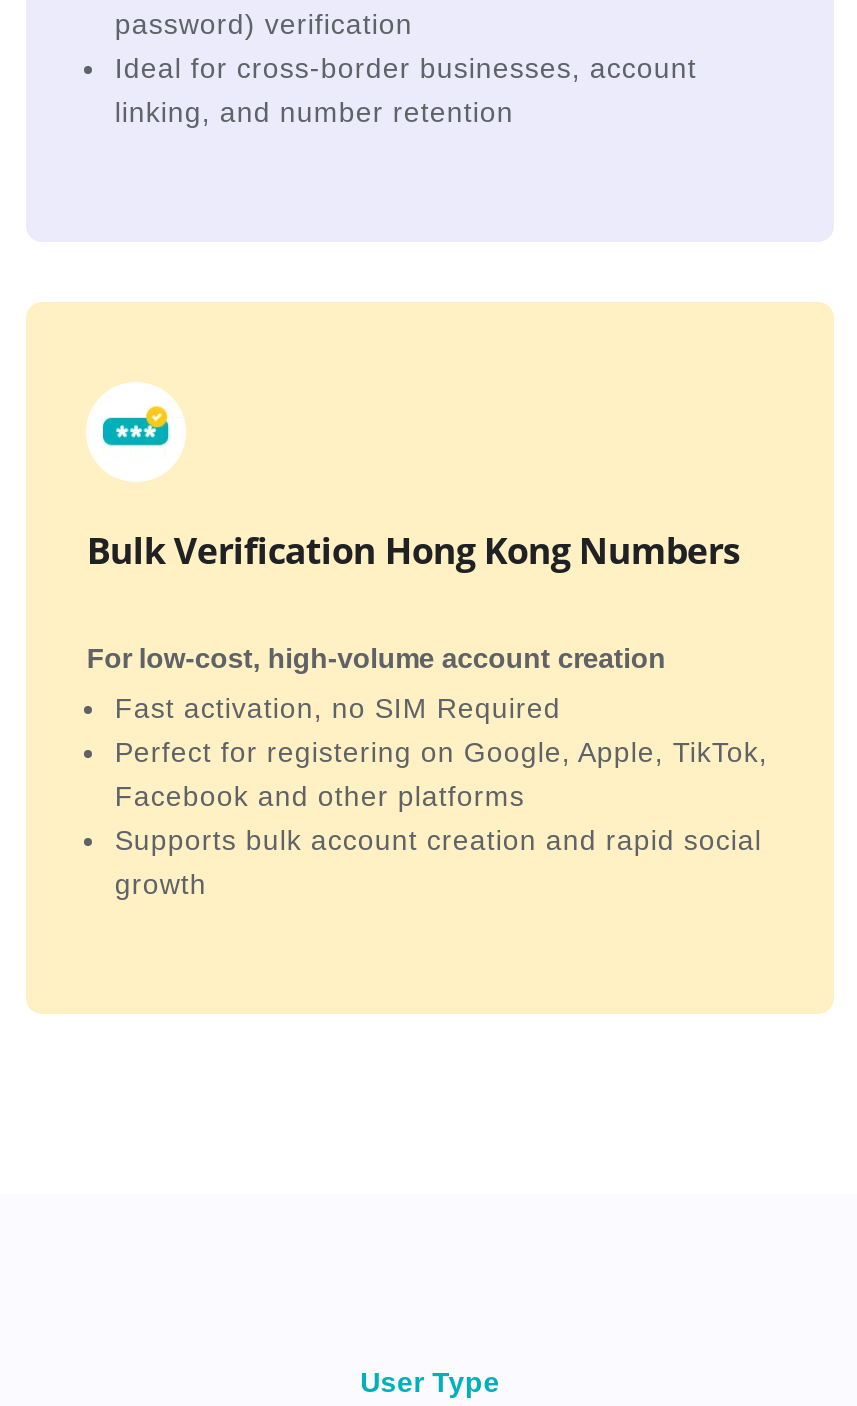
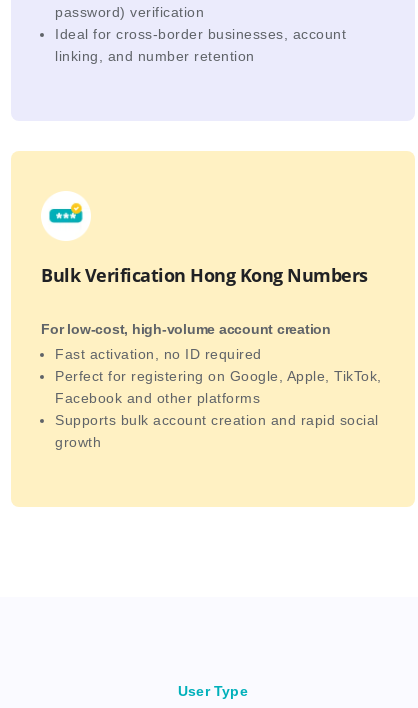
[115,691,561,723] Fast activation, no SIM Required -> [55,346,262,362] Fast activation, no ID required

